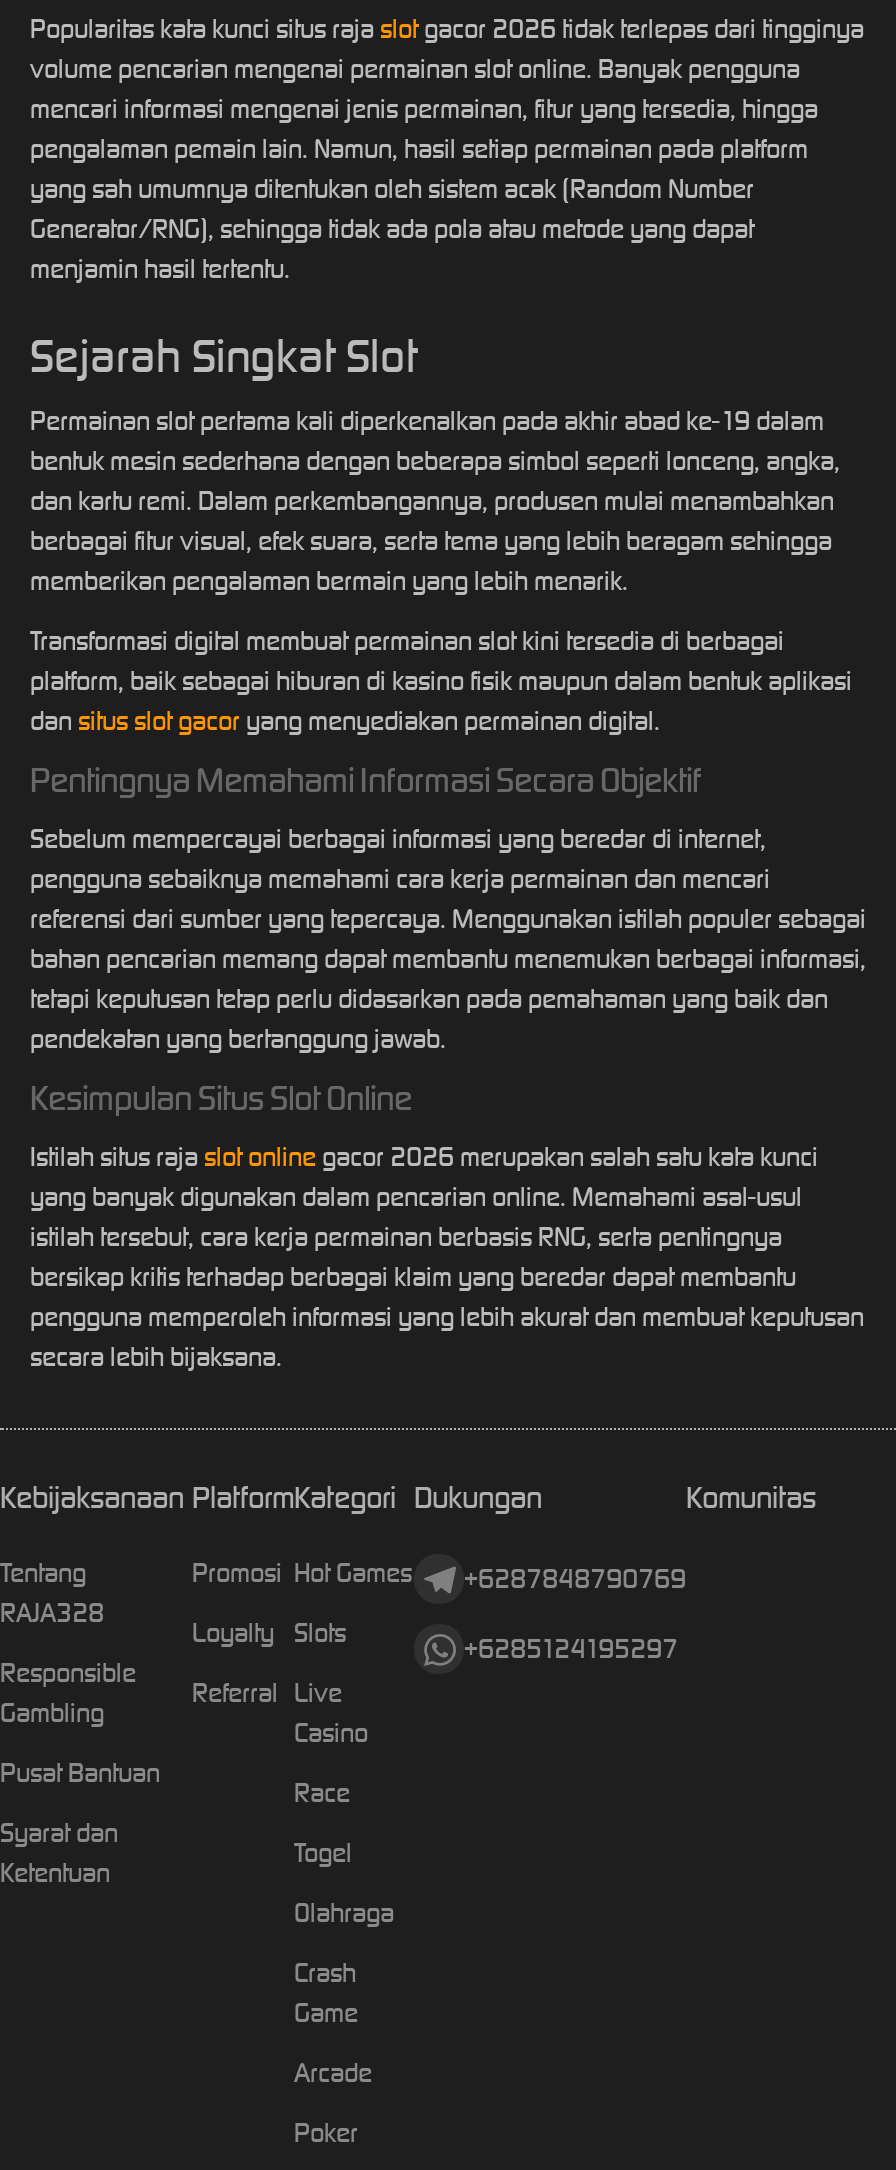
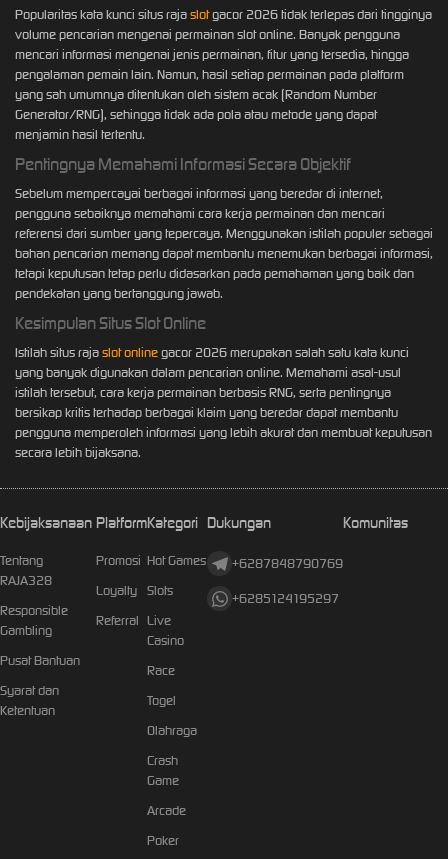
[30,329,852,739] Sejarah Singkat Slot | Permainan slot pertama kali diperkenalkan pada akhir abad ke-19 dalam | bentuk mesin sederhana dengan beberapa simbol seperti lonceng, angka, | dan kartu remi. Dalam perkembangannya, produsen mulai menambahkan | berbagai fitur visual, efek suara, serta tema yang lebih beragam sehingga | memberikan pengalaman bermain yang lebih menarik. | Transformasi digital membuat permainan slot kini tersedia di berbagai | platform, baik sebagai hiburan di kasino fisik maupun dalam bentuk aplikasi | dan situs slot gacor yang menyediakan permainan digital. -> none

